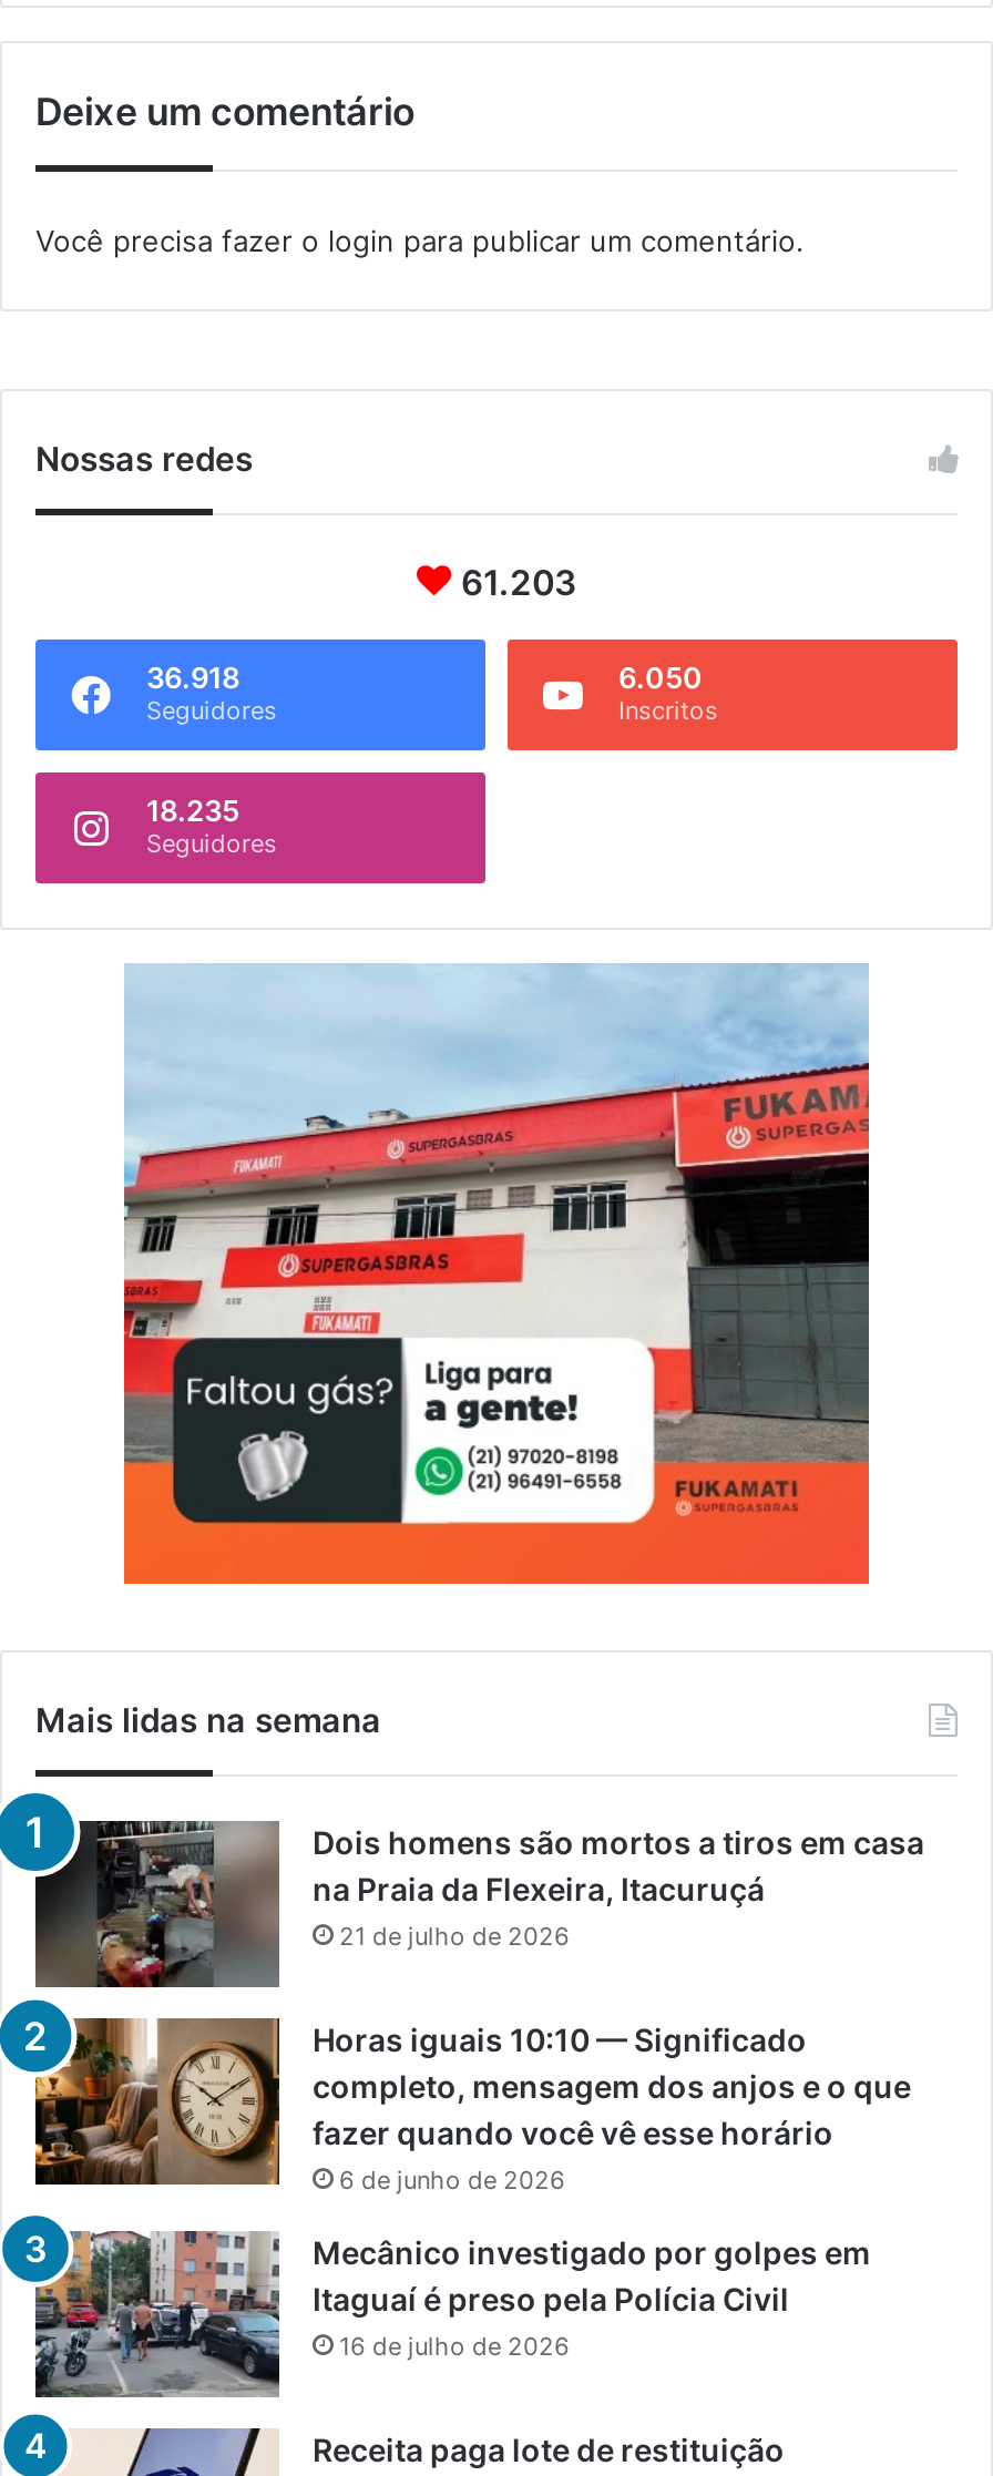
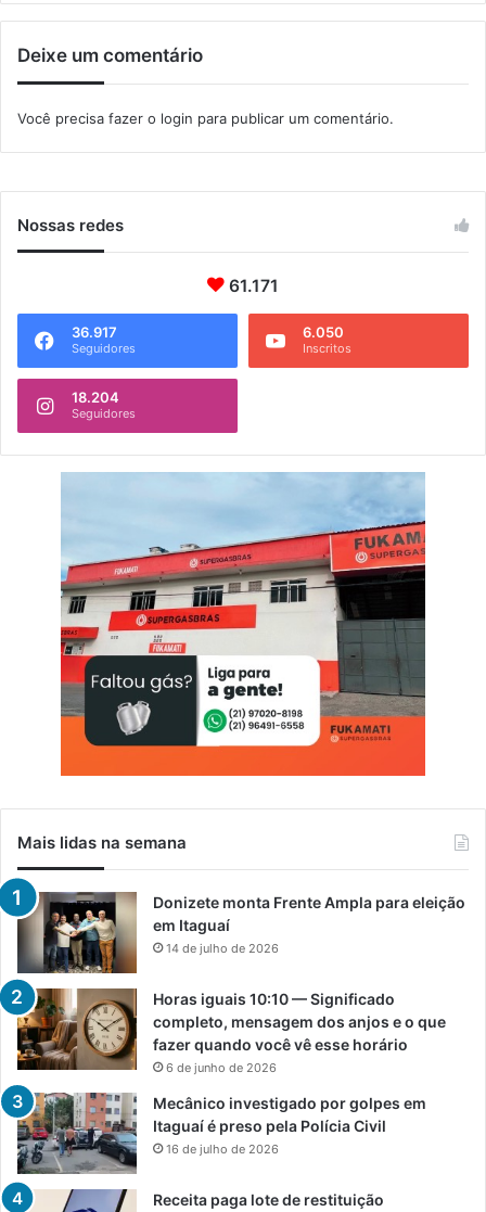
[461,562,576,604] 61.203 -> [229,275,279,296] 61.171
[146,660,239,695] 36.918 -> [72,323,117,340] 36.917
[146,793,239,828] 18.235 -> [72,388,119,405] 18.204
[29,1804,924,2002] [image] | Dois homens são mortos a tiros em casa | na Praia da Flexeira, Itacuruçá | 21 de julho de 2026 -> [14,892,465,980] [image] | Donizete monta Frente Ampla para eleição | em Itaguaí | 14 de julho de 2026

